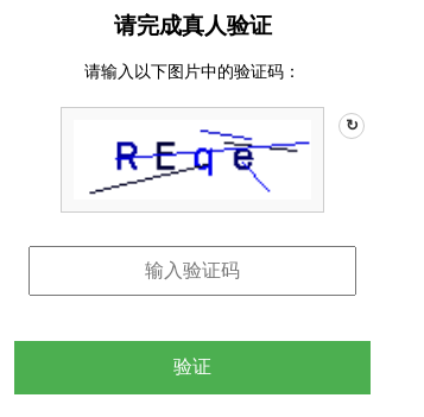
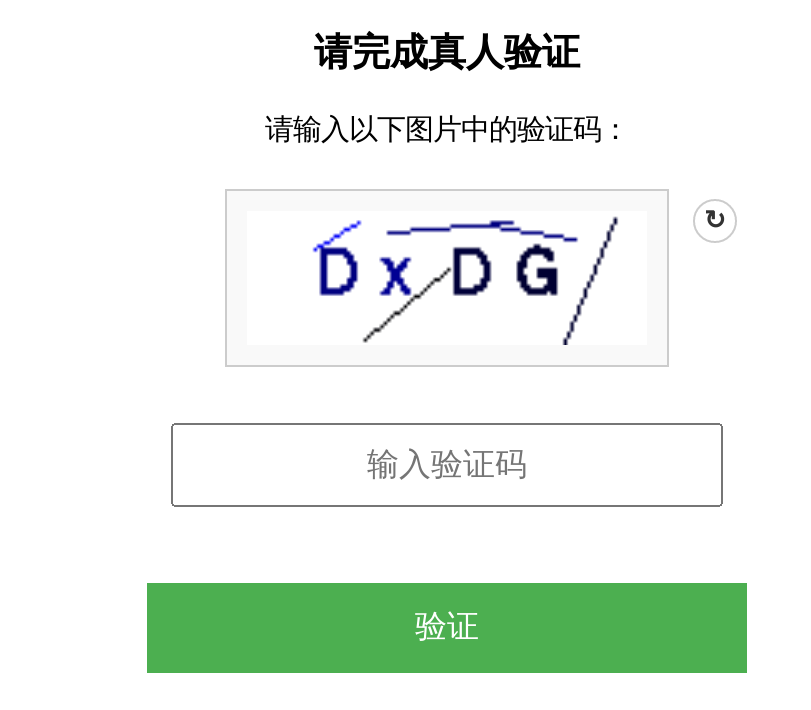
[88,125,310,200] [image] -> [275,215,643,347] [image]

